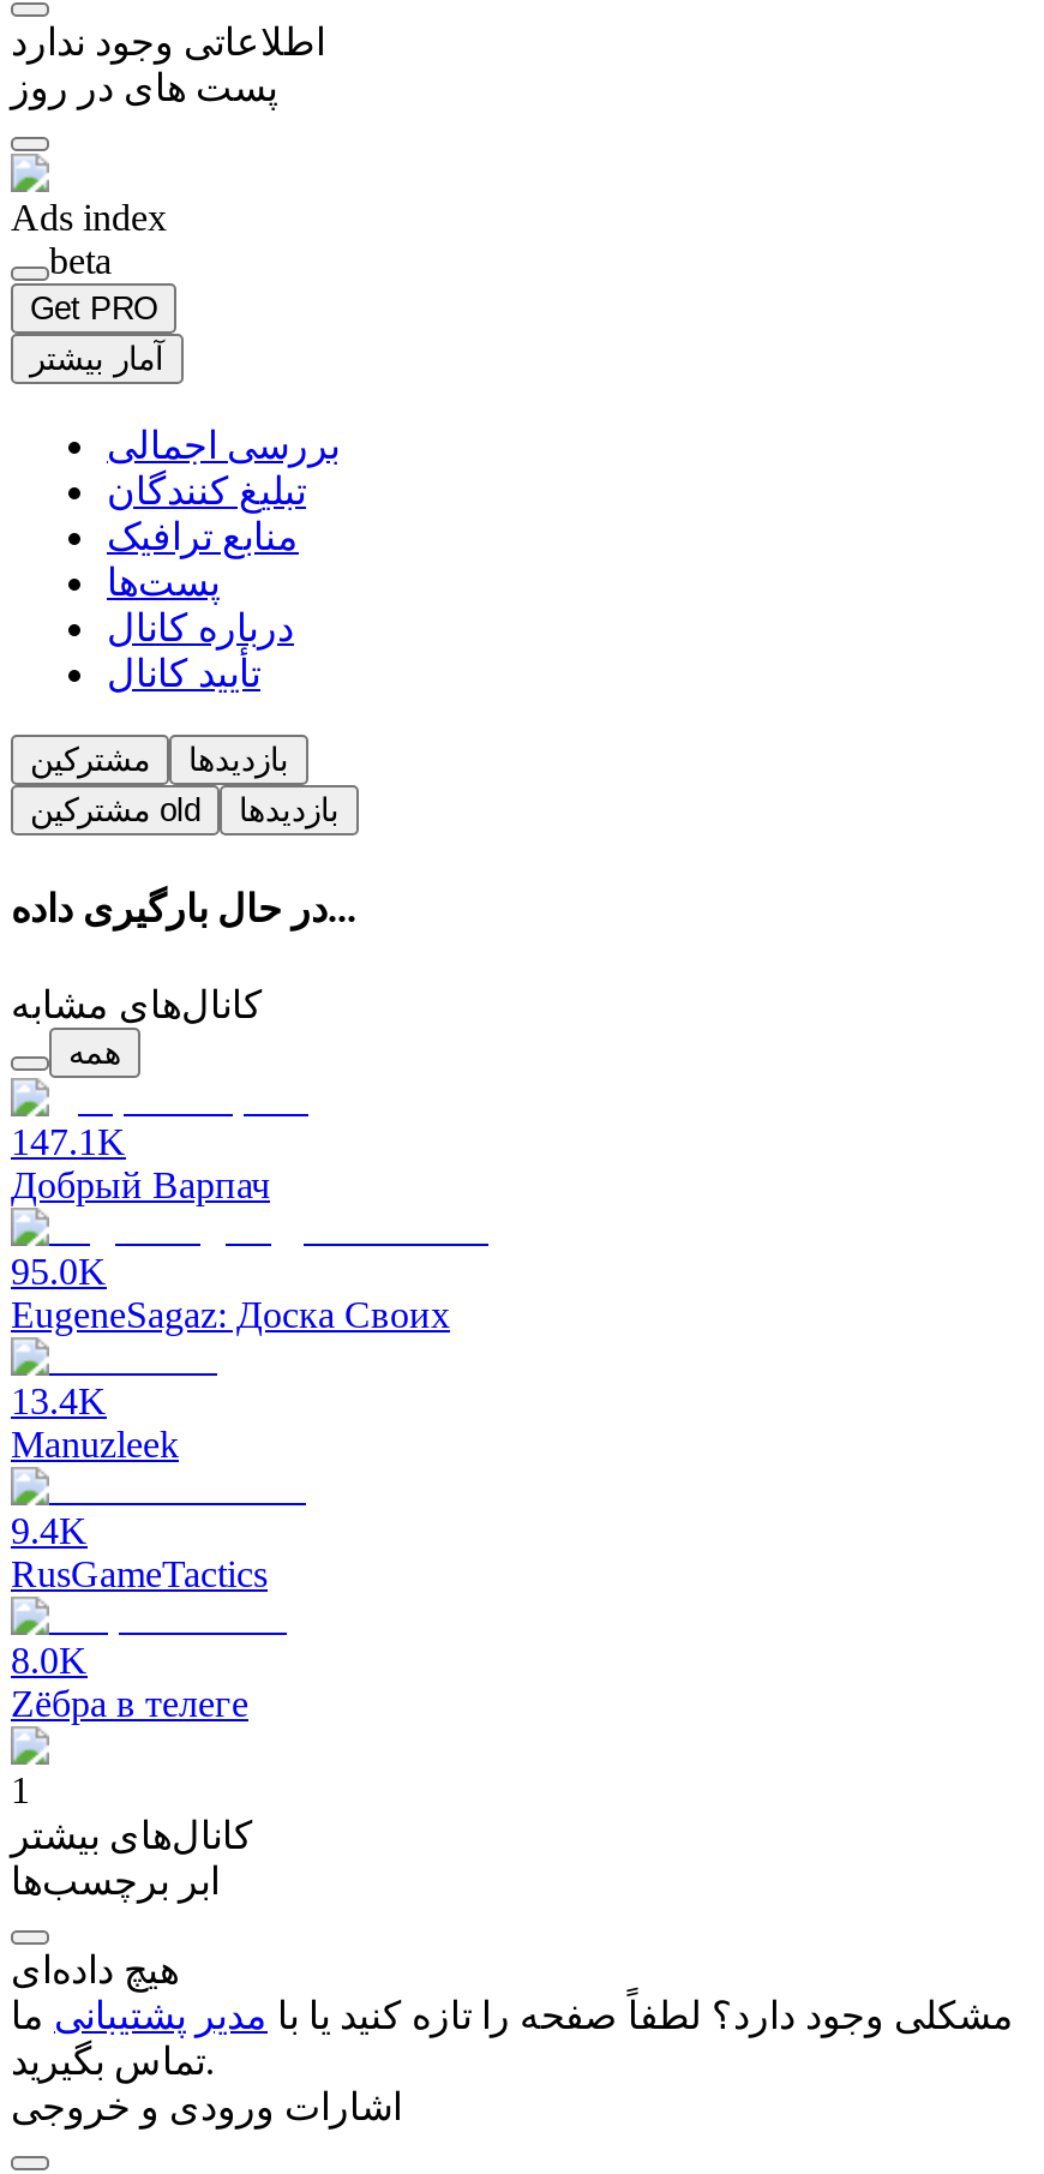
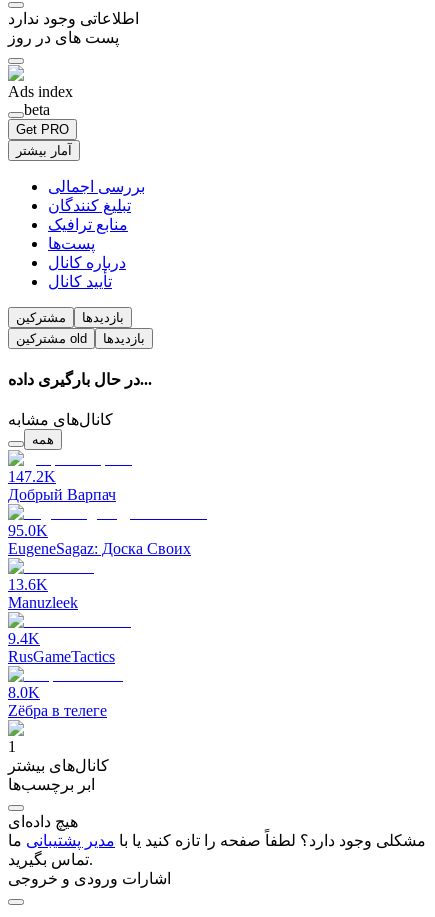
[11,1121,126,1162] 147.1K -> [8,468,56,485] 147.2K
[11,1381,107,1422] 13.4K -> [8,576,48,593] 13.6K

